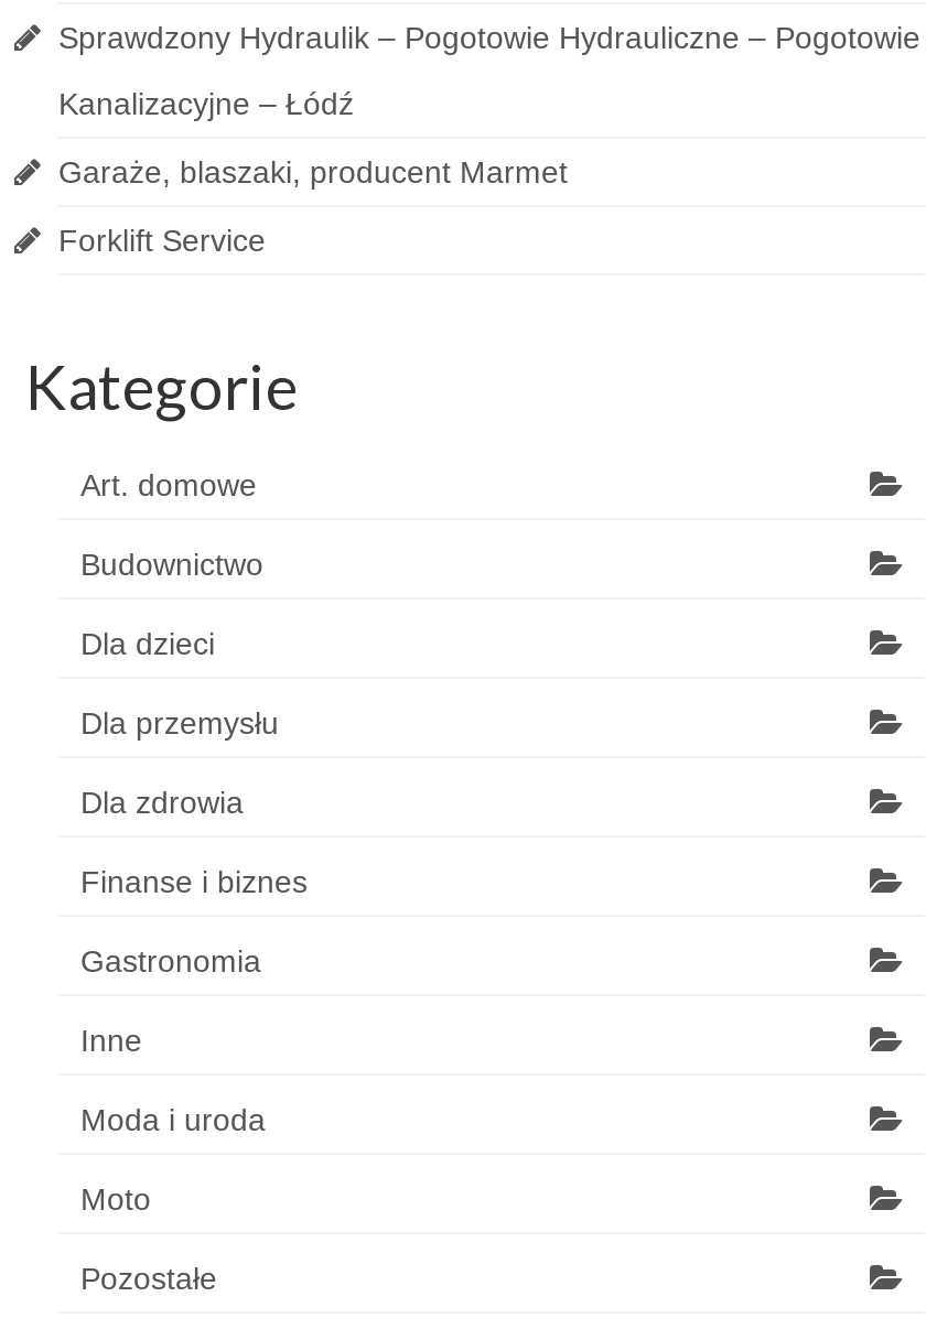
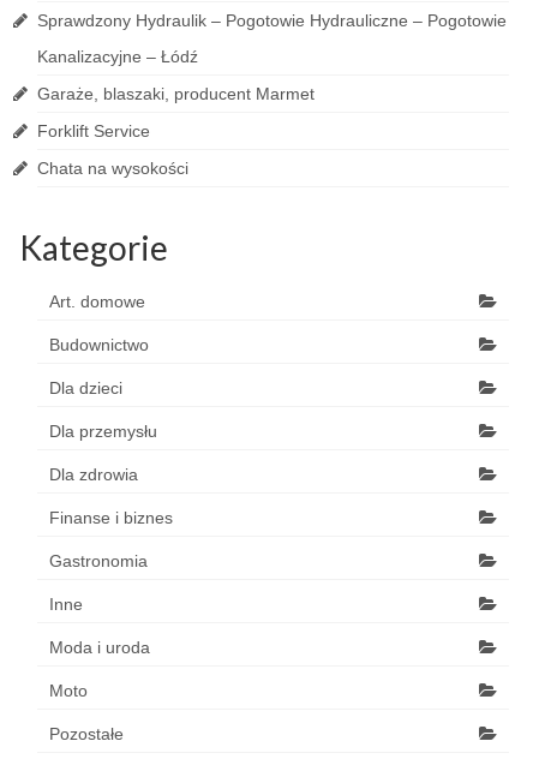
none -> [37,159,188,178] Chata na wysokości

